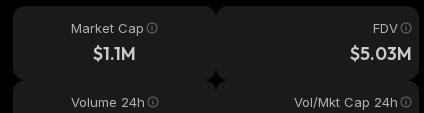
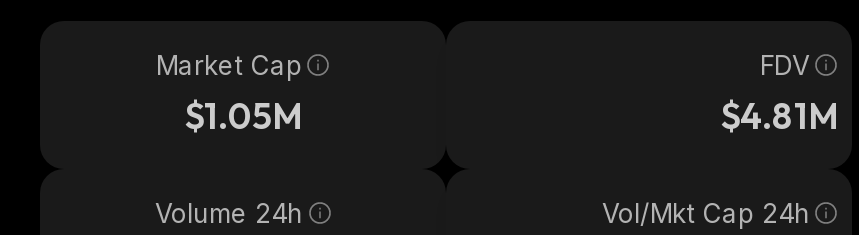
[93,42,136,65] $1.1M -> [184,93,302,139] $1.05M
[350,42,412,65] $5.03M -> [720,93,838,139] $4.81M

